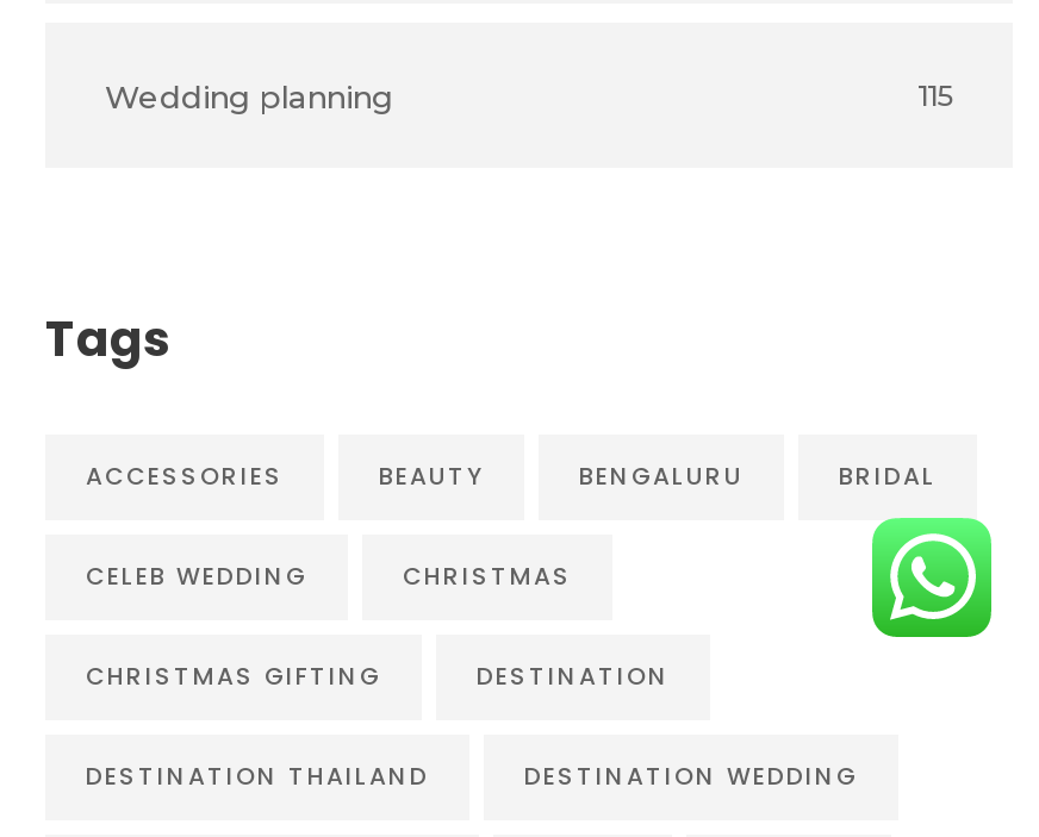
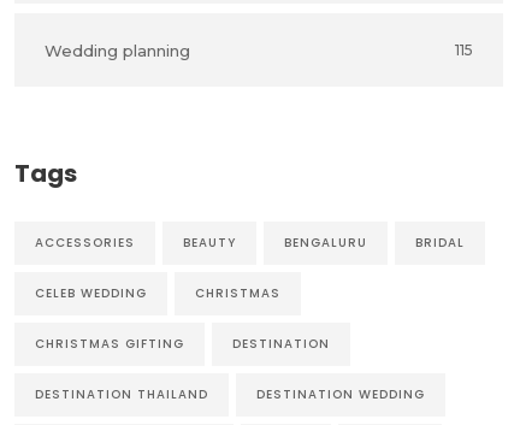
[870,516,994,639] [image] -> none

